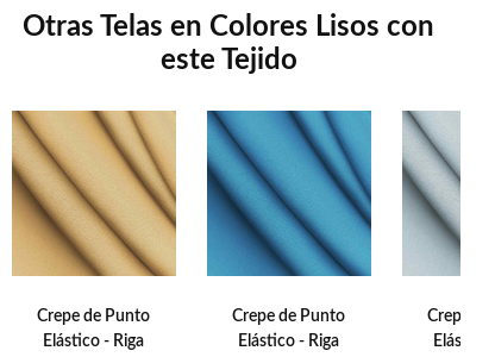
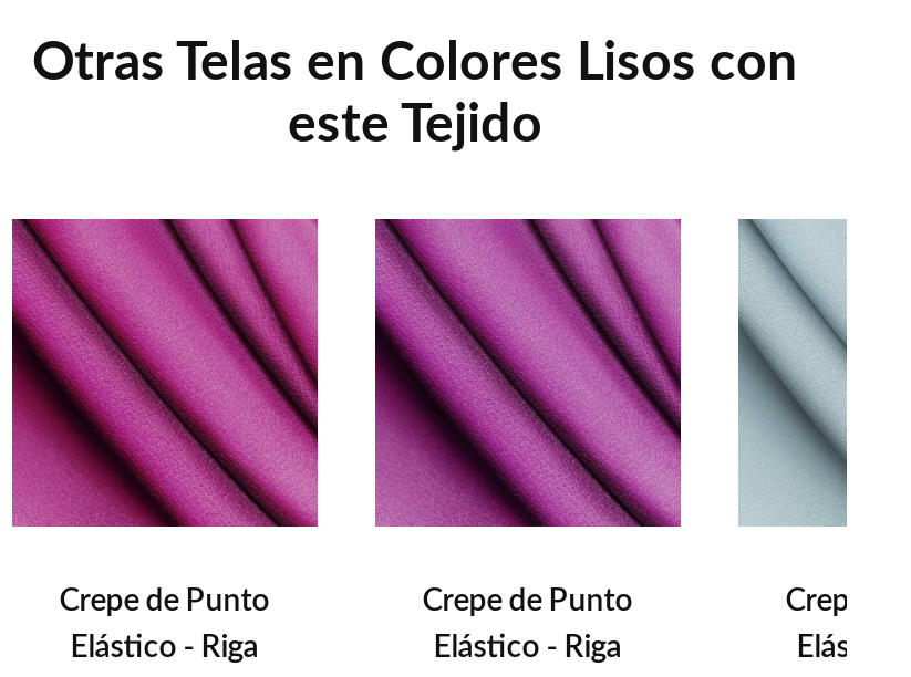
[11,109,177,277] [image] -> [10,217,320,529] [image]
[206,109,372,277] [image] -> [373,217,683,529] [image]

